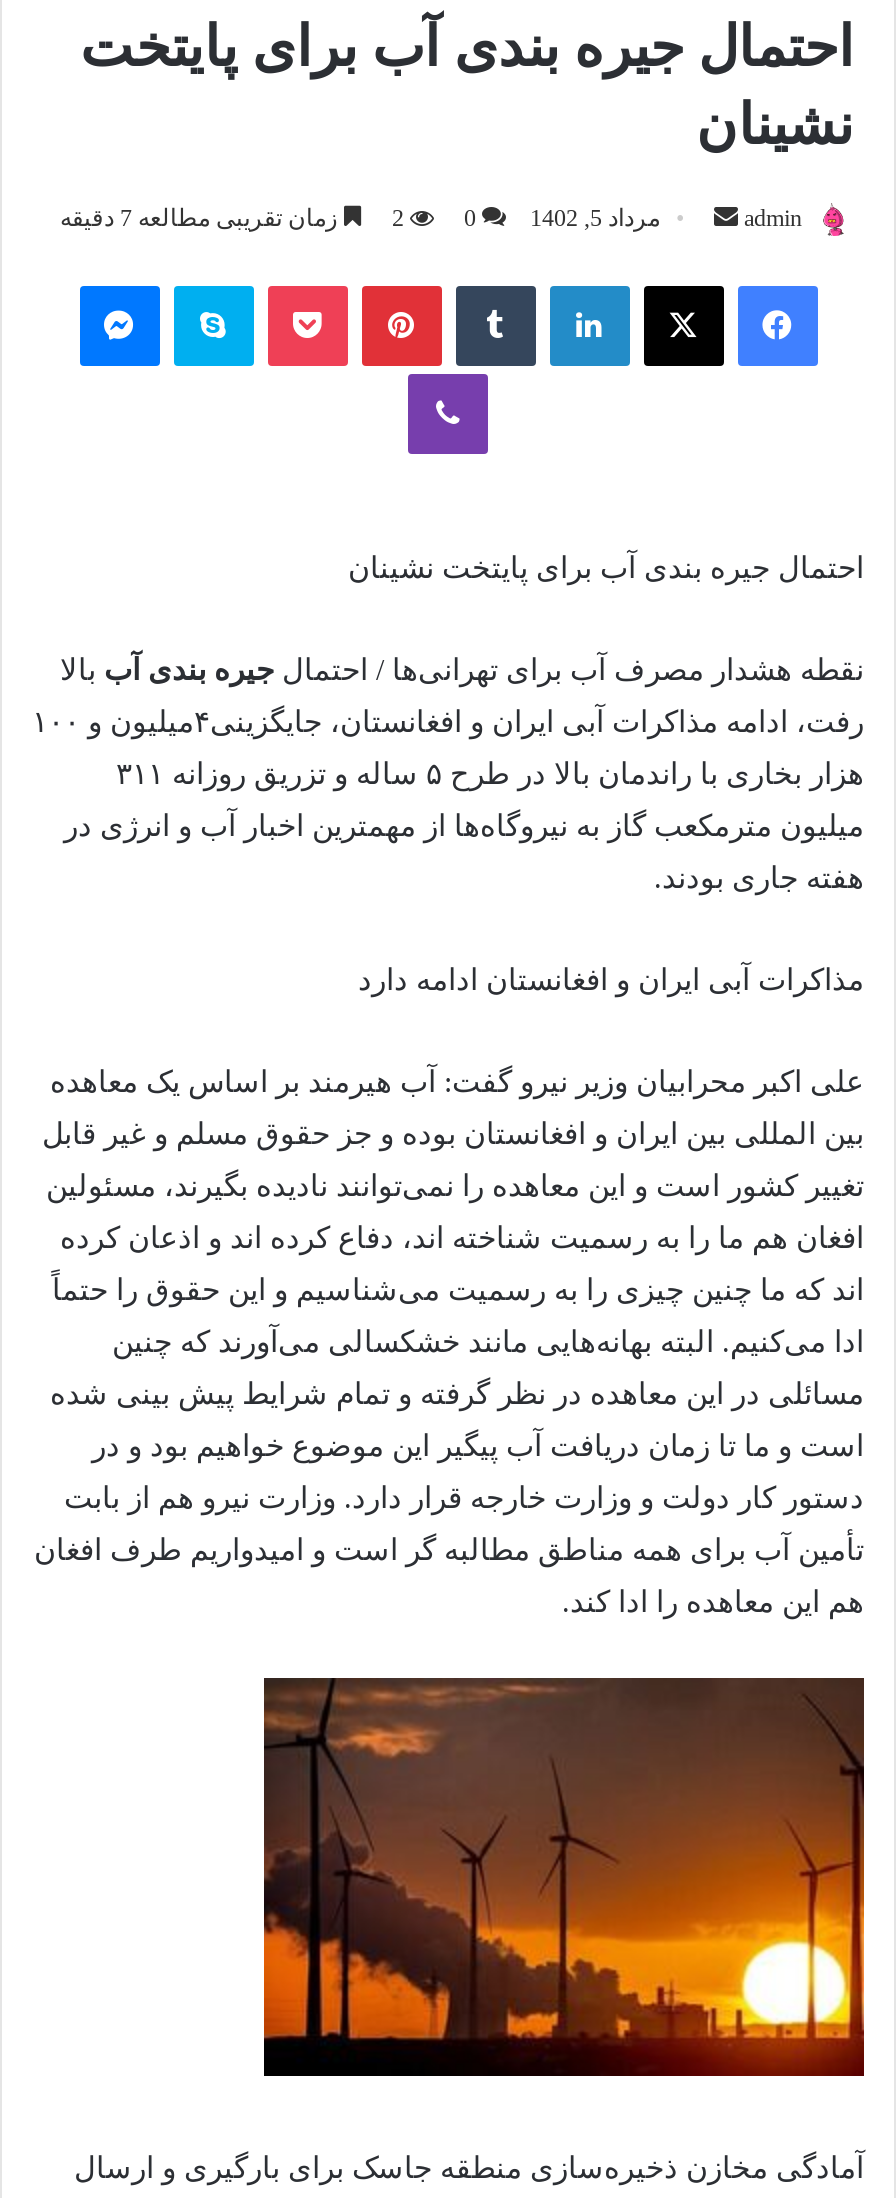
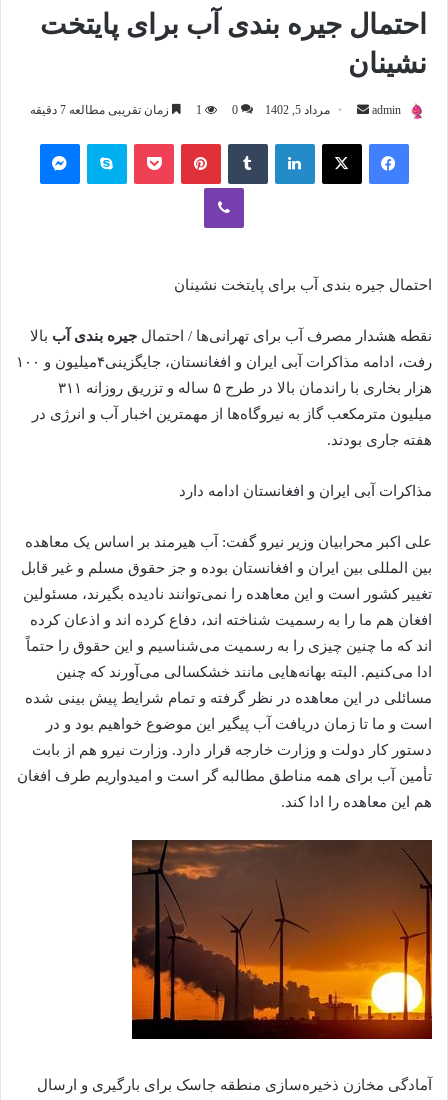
[392,204,404,232] 2 -> [196,103,202,117] 1

